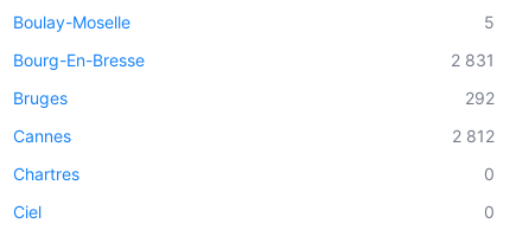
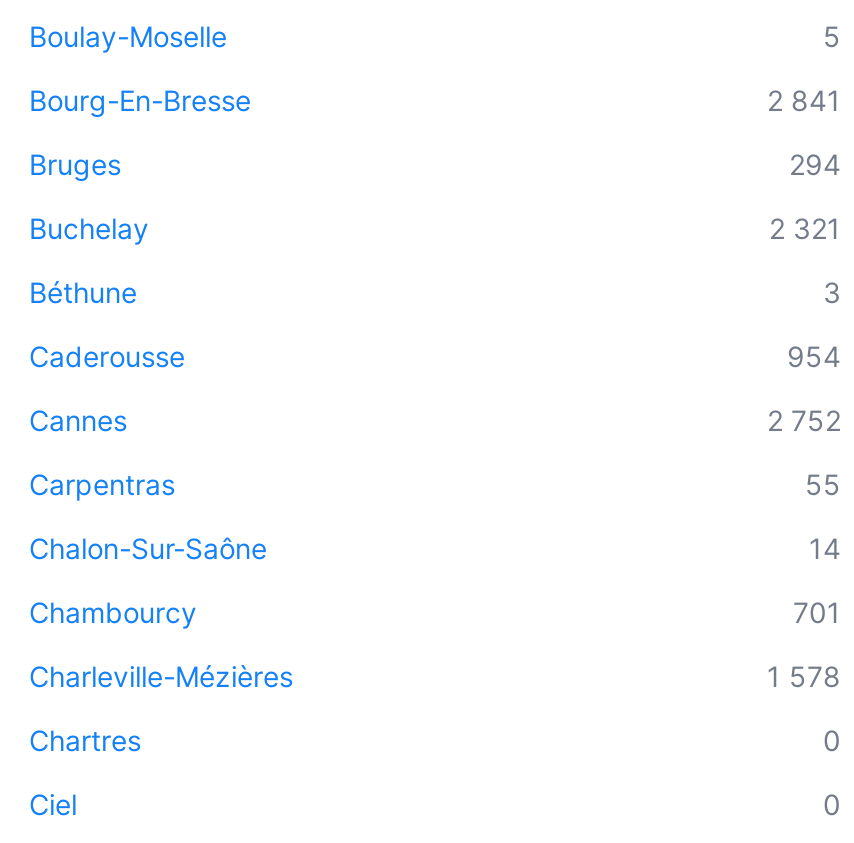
[451,49,495,69] 2 831 -> [767,82,841,116] 2 841
[465,87,495,107] 292 -> [29,146,841,372] 294 | Buchelay | 2 321 | Béthune | 3 | Caderousse | 954
[452,125,495,145] 2 812 -> [29,402,841,692] 2 752 | Carpentras | 55 | Chalon-Sur-Saône | 14 | Chambourcy | 701 | Charleville-Mézières | 1 578

